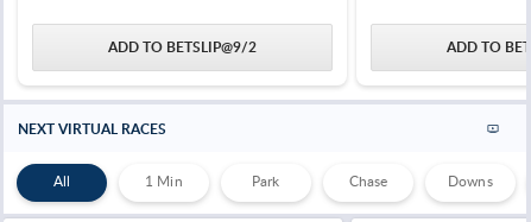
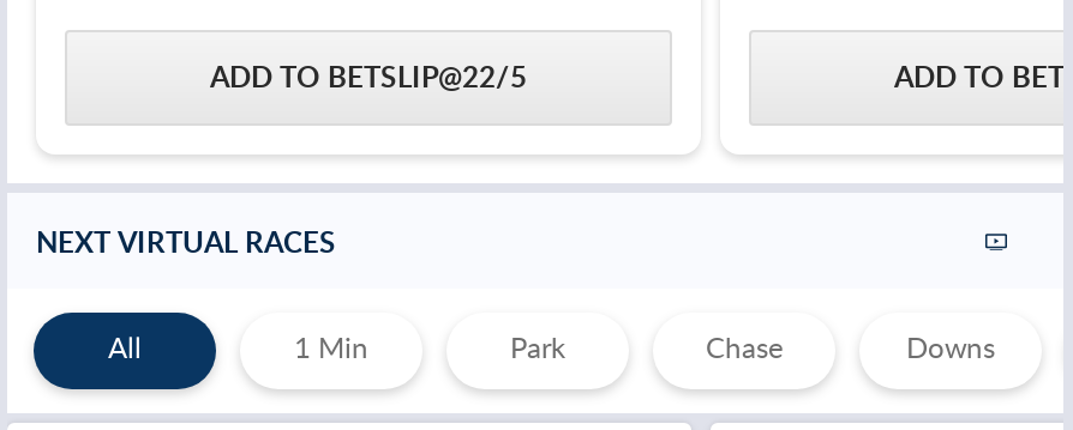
[108,37,257,57] ADD TO BETSLIP@9/2 -> [210,57,527,97] ADD TO BETSLIP@22/5

